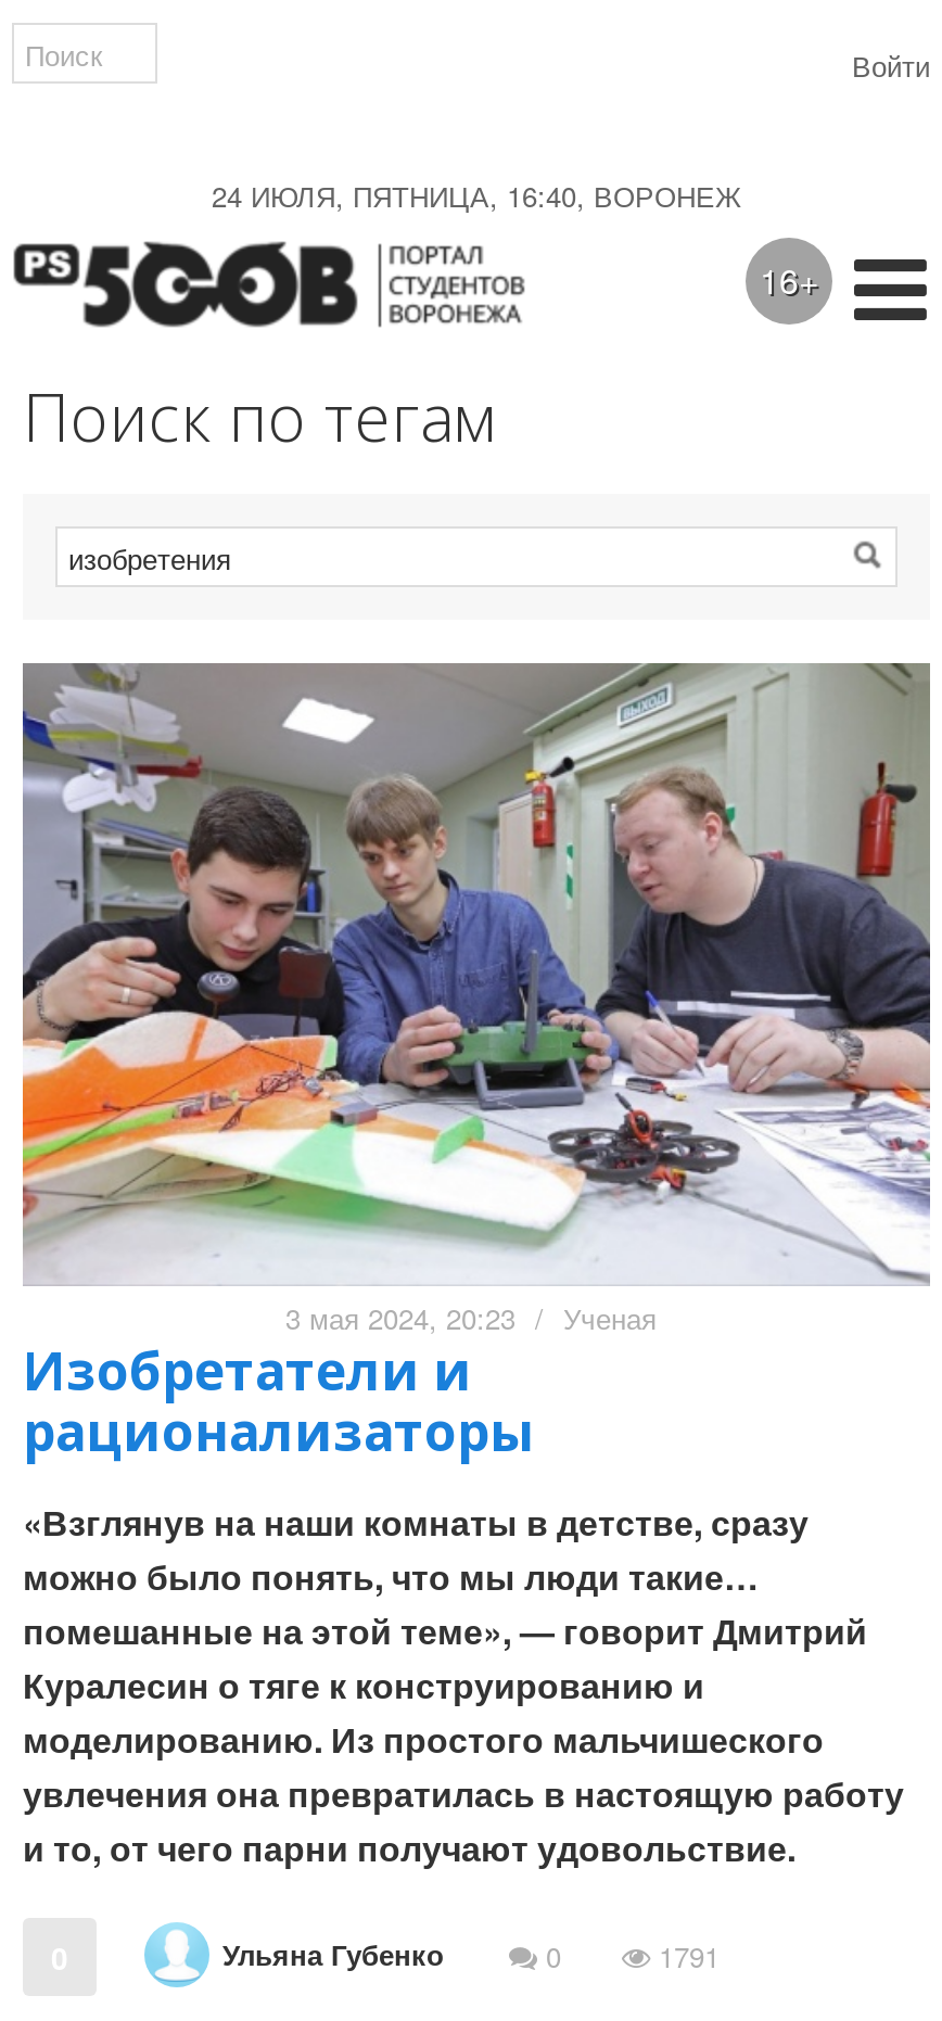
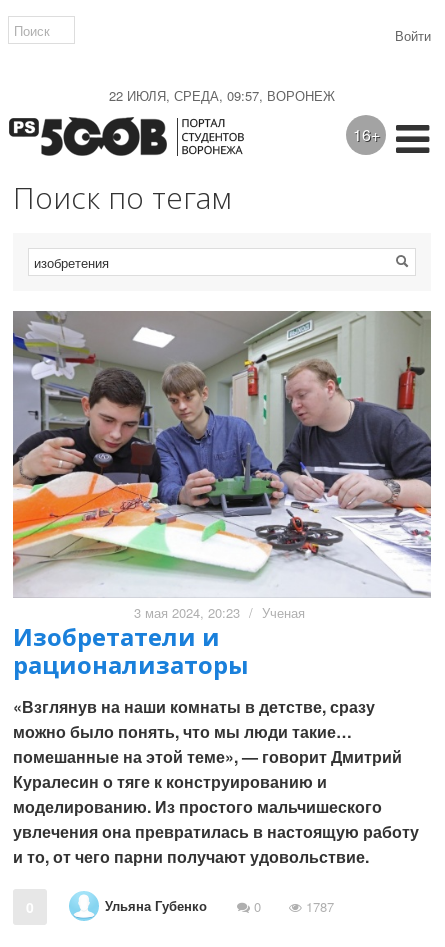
[212,175,741,216] 24 ИЮЛЯ, ПЯТНИЦА, 16:40, ВОРОНЕЖ -> [109,86,335,105] 22 ИЮЛЯ, СРЕДА, 09:57, ВОРОНЕЖ
[650,1935,720,1976] 1791 -> [302,897,334,916] 1787

